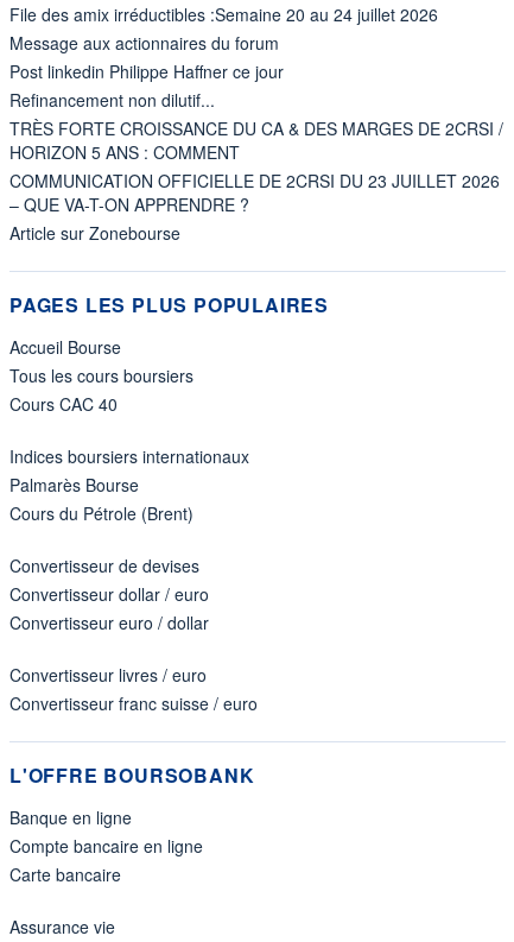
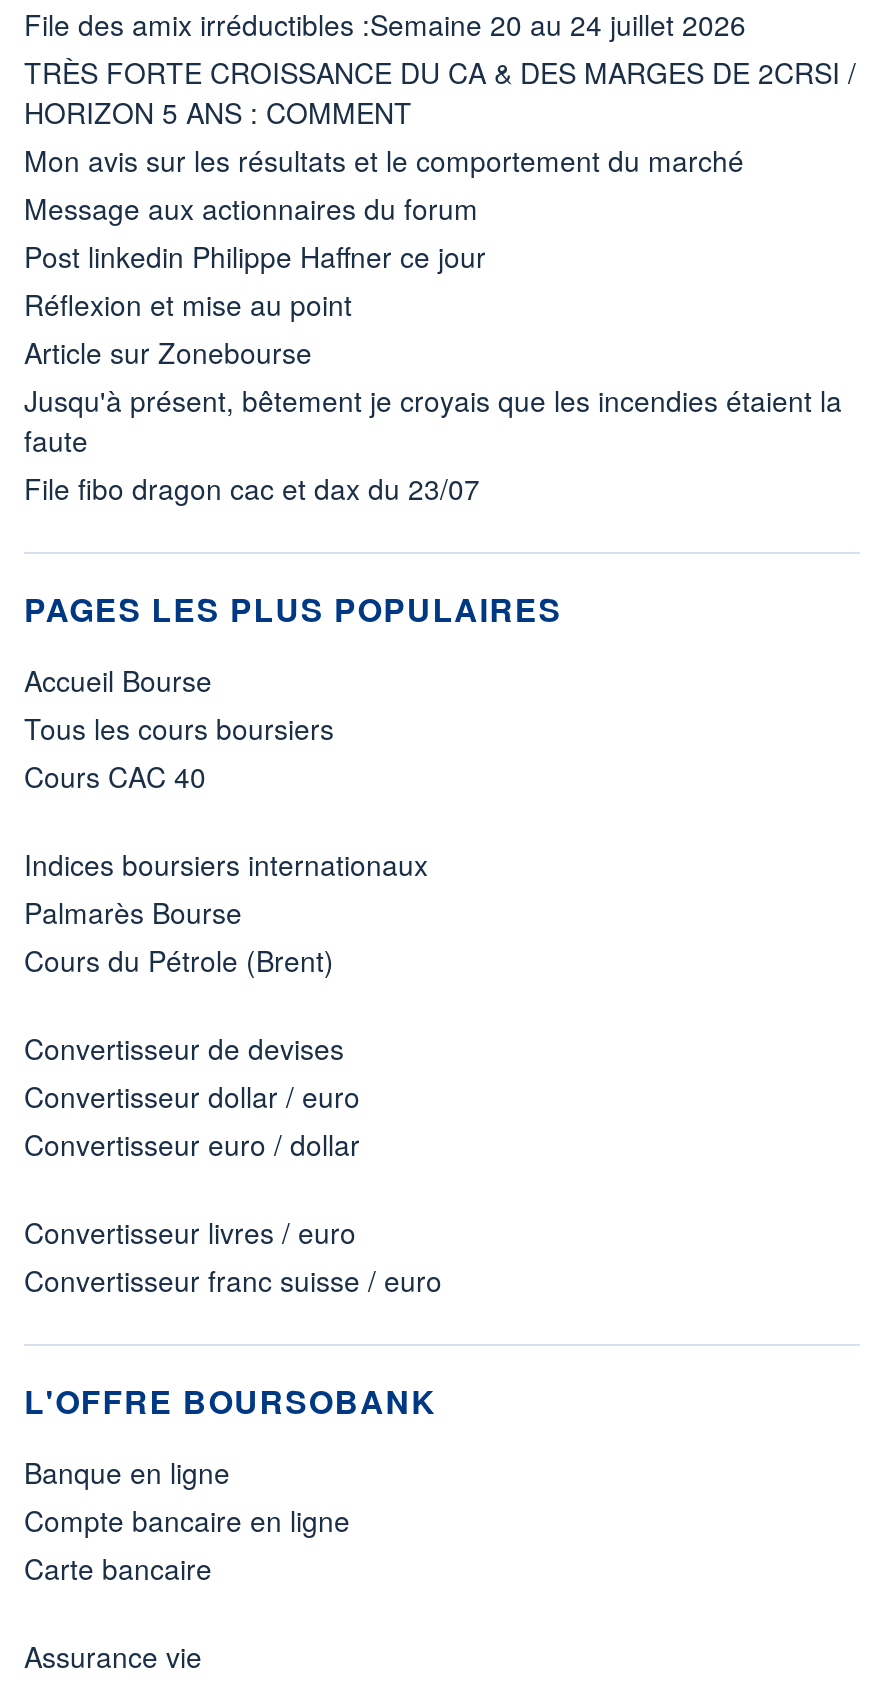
none -> [24,140,744,180] Mon avis sur les résultats et le comportement du marché
moved [9,31,284,83] -> [24,188,486,276]: Message aux actionnaires du forum | Post linkedin Philippe Haffner ce jour
[9,88,500,216] Refinancement non dilutif... | COMMUNICATION OFFICIELLE DE 2CRSI DU 23 JUILLET 2026 | – QUE VA-T-ON APPRENDRE ? -> [24,284,352,324] Réflexion et mise au point
moved [9,116,503,164] -> [24,52,856,132]: TRÈS FORTE CROISSANCE DU CA & DES MARGES DE 2CRSI / | HORIZON 5 ANS : COMMENT
moved [9,221,180,245] -> [24,332,312,372]: Article sur Zonebourse
none -> [24,380,842,508] Jusqu'à présent, bêtement je croyais que les incendies étaient la | faute | File fibo dragon cac et dax du 23/07

